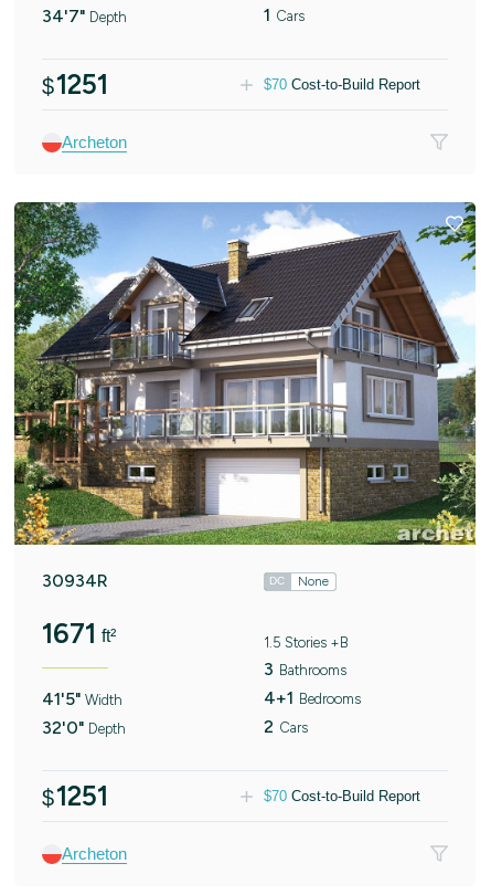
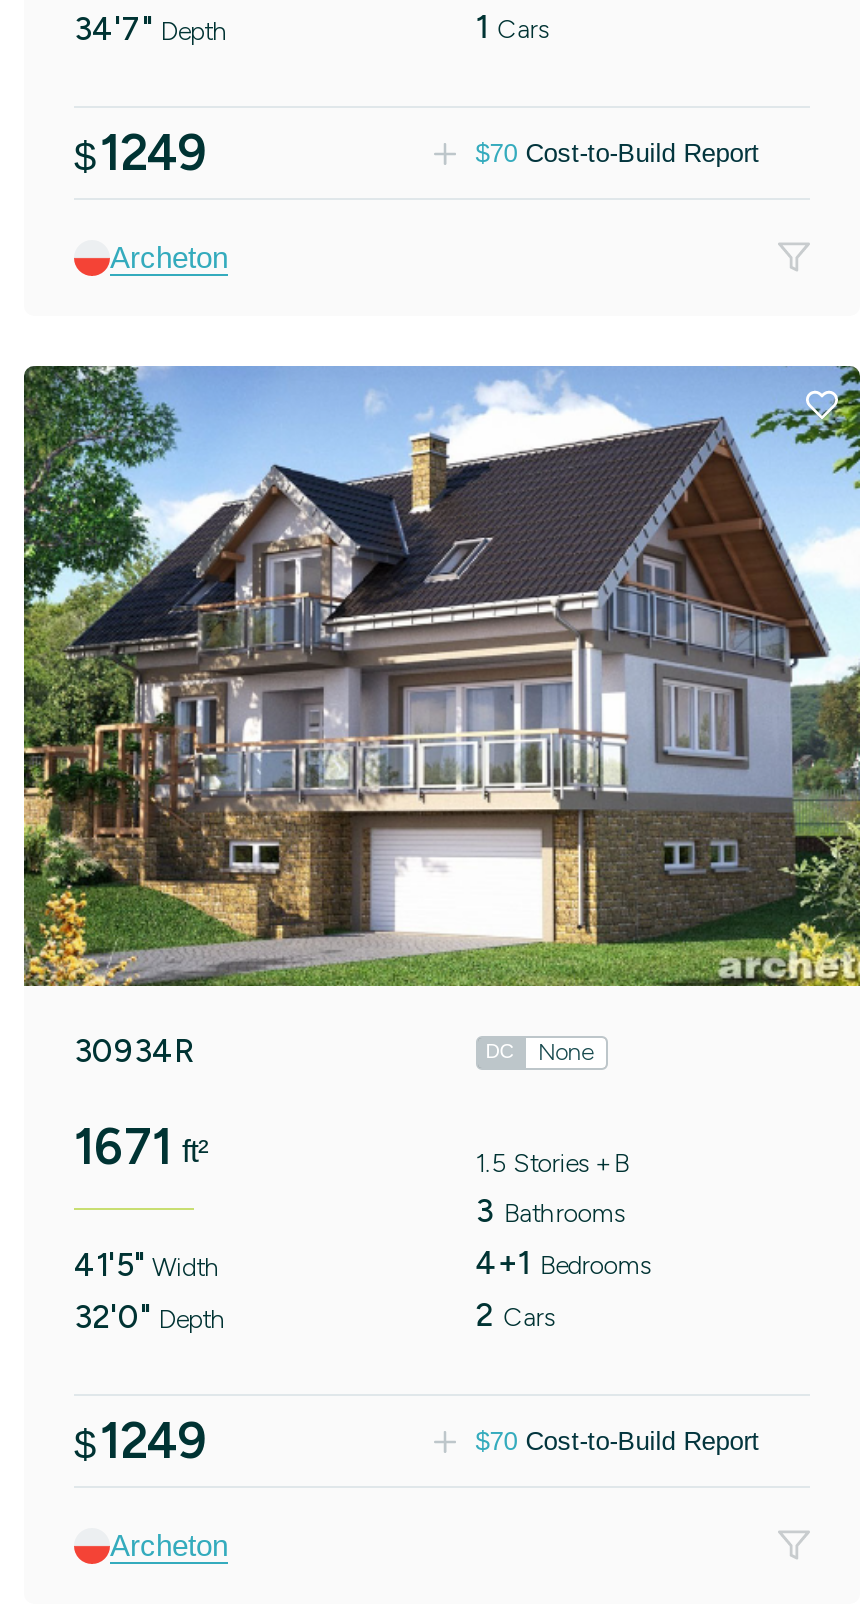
[42,67,108,101] $ 1251 -> [74,122,208,182] $ 1249
[42,779,108,812] $ 1251 -> [74,1410,208,1470] $ 1249

